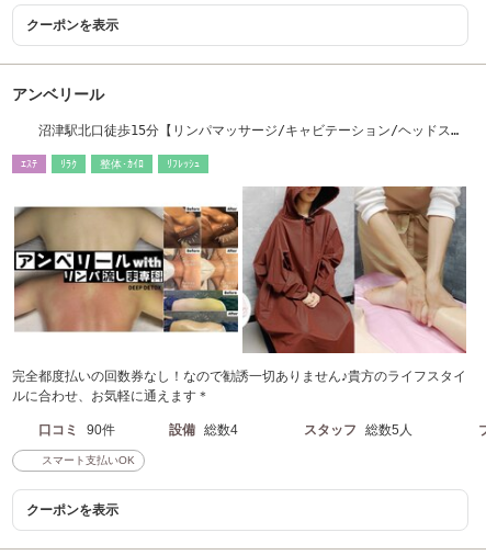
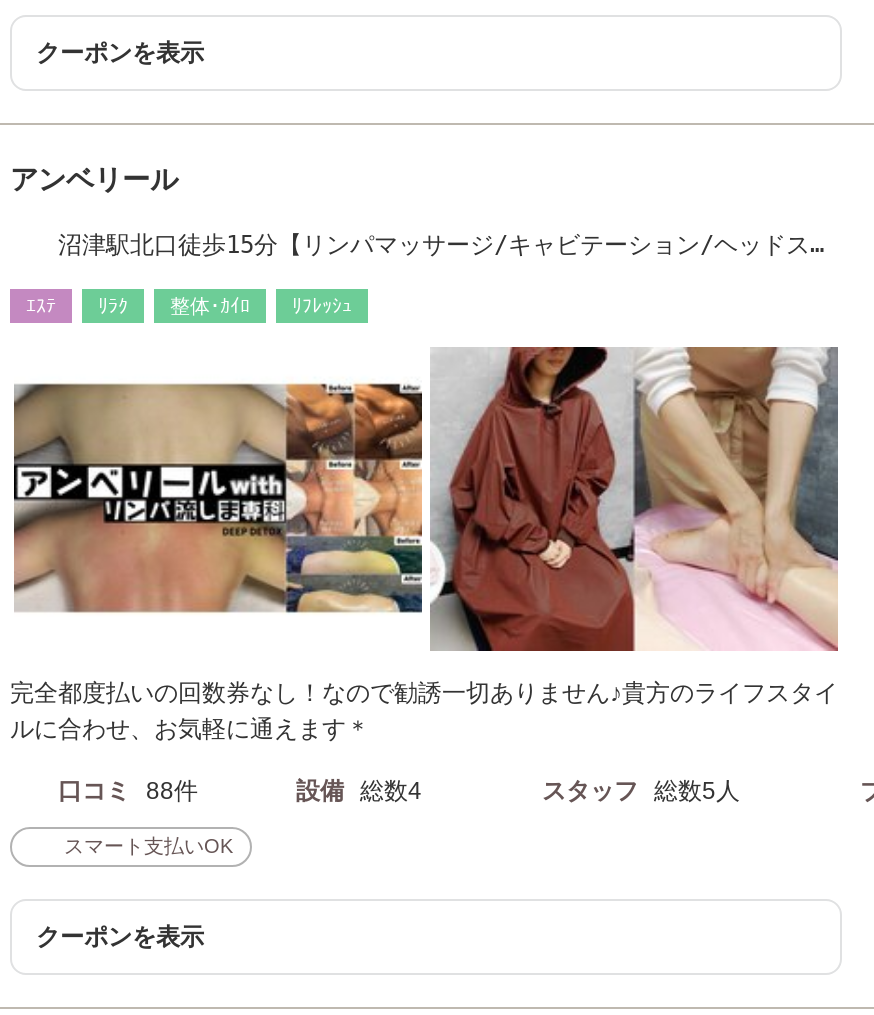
[38,423,115,438] 口コミ 90件 -> [58,778,198,806] 口コミ 88件

